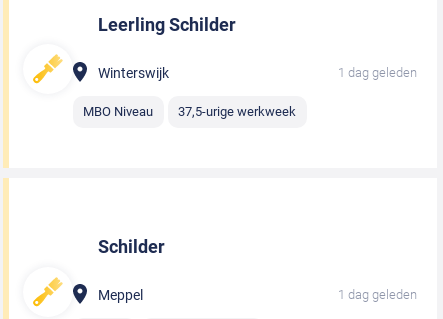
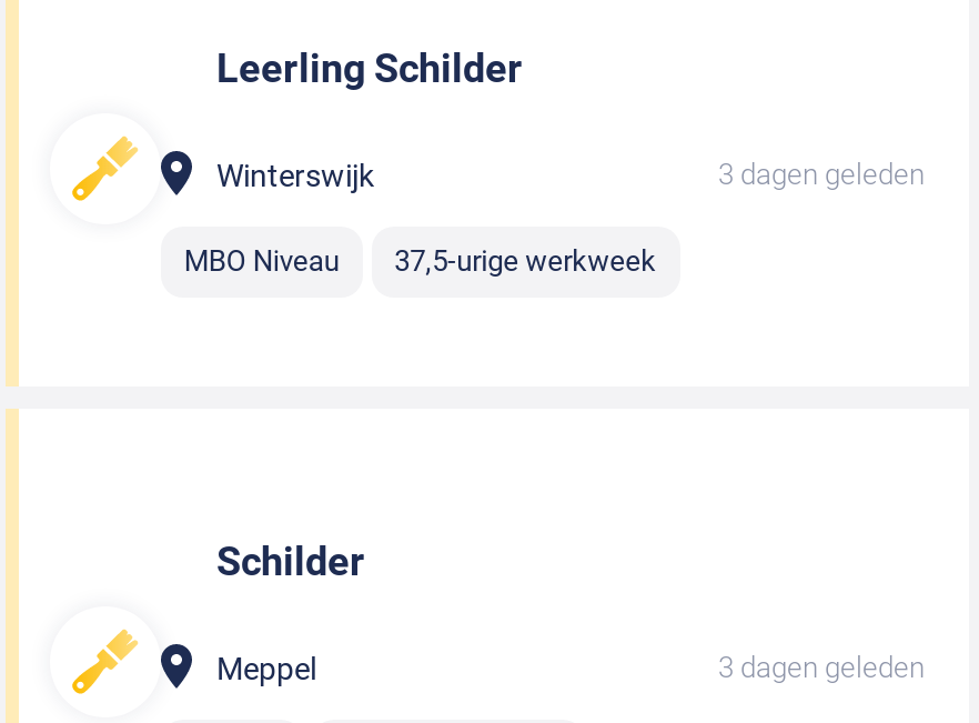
[338,64,417,79] 1 dag geleden -> [718,158,925,191] 3 dagen geleden
[338,287,417,302] 1 dag geleden -> [718,652,925,685] 3 dagen geleden

